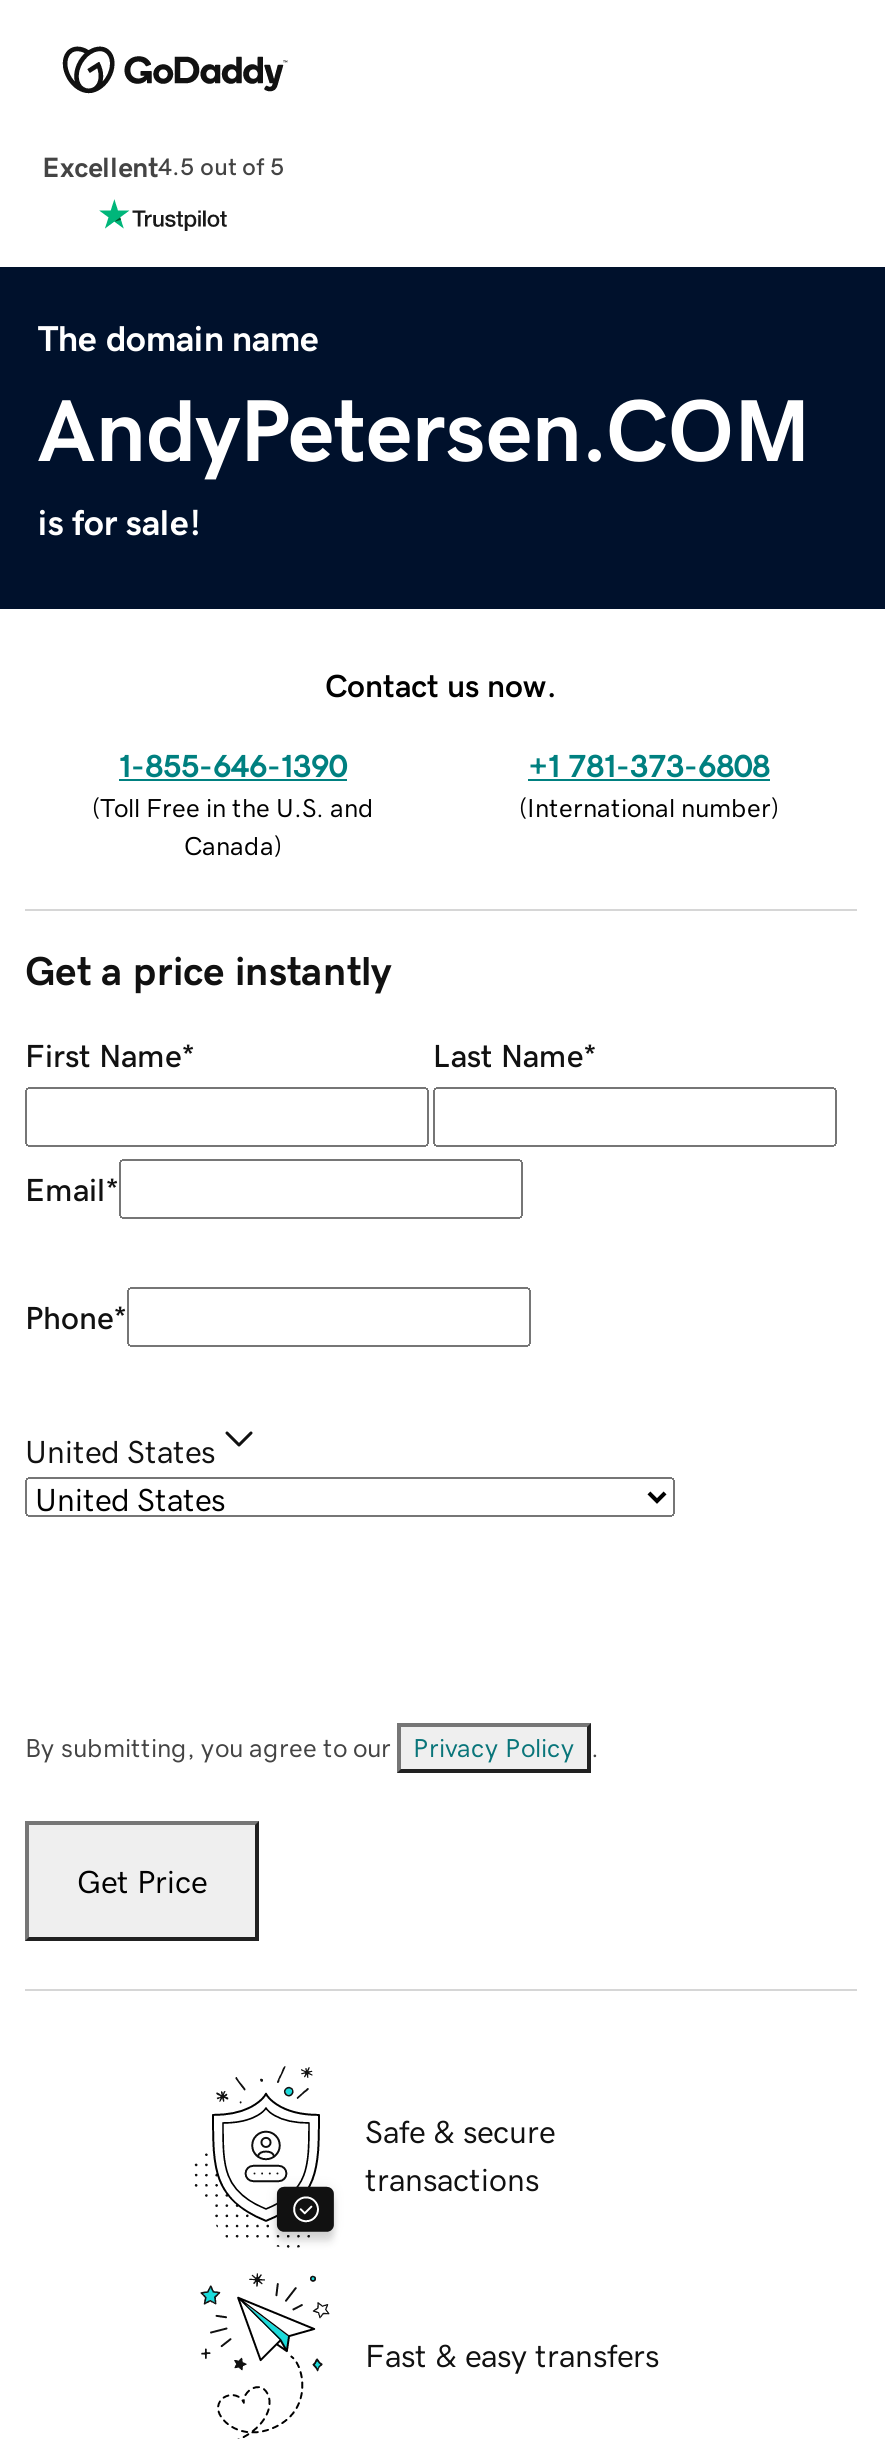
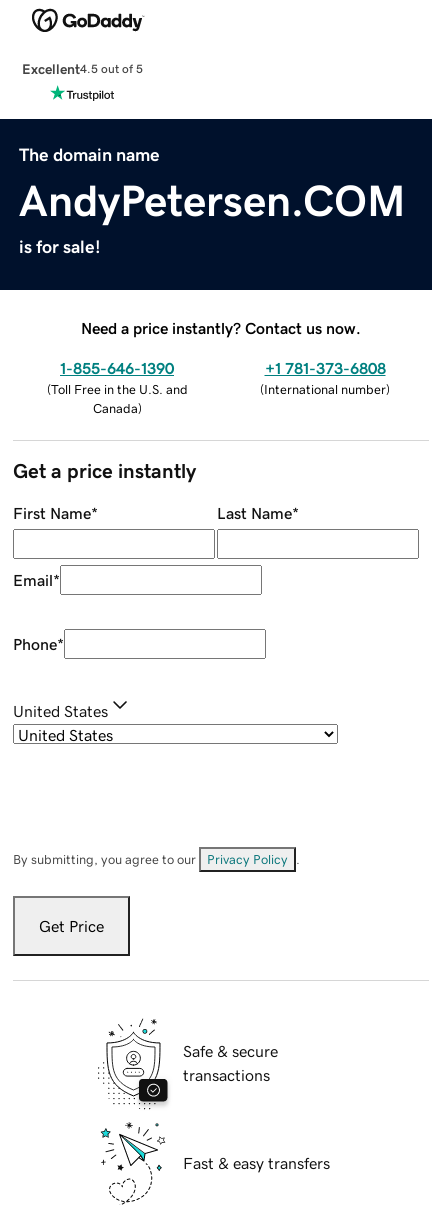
[325,668,557,700] Contact us now. -> [81,320,361,336] Need a price instantly? Contact us now.

